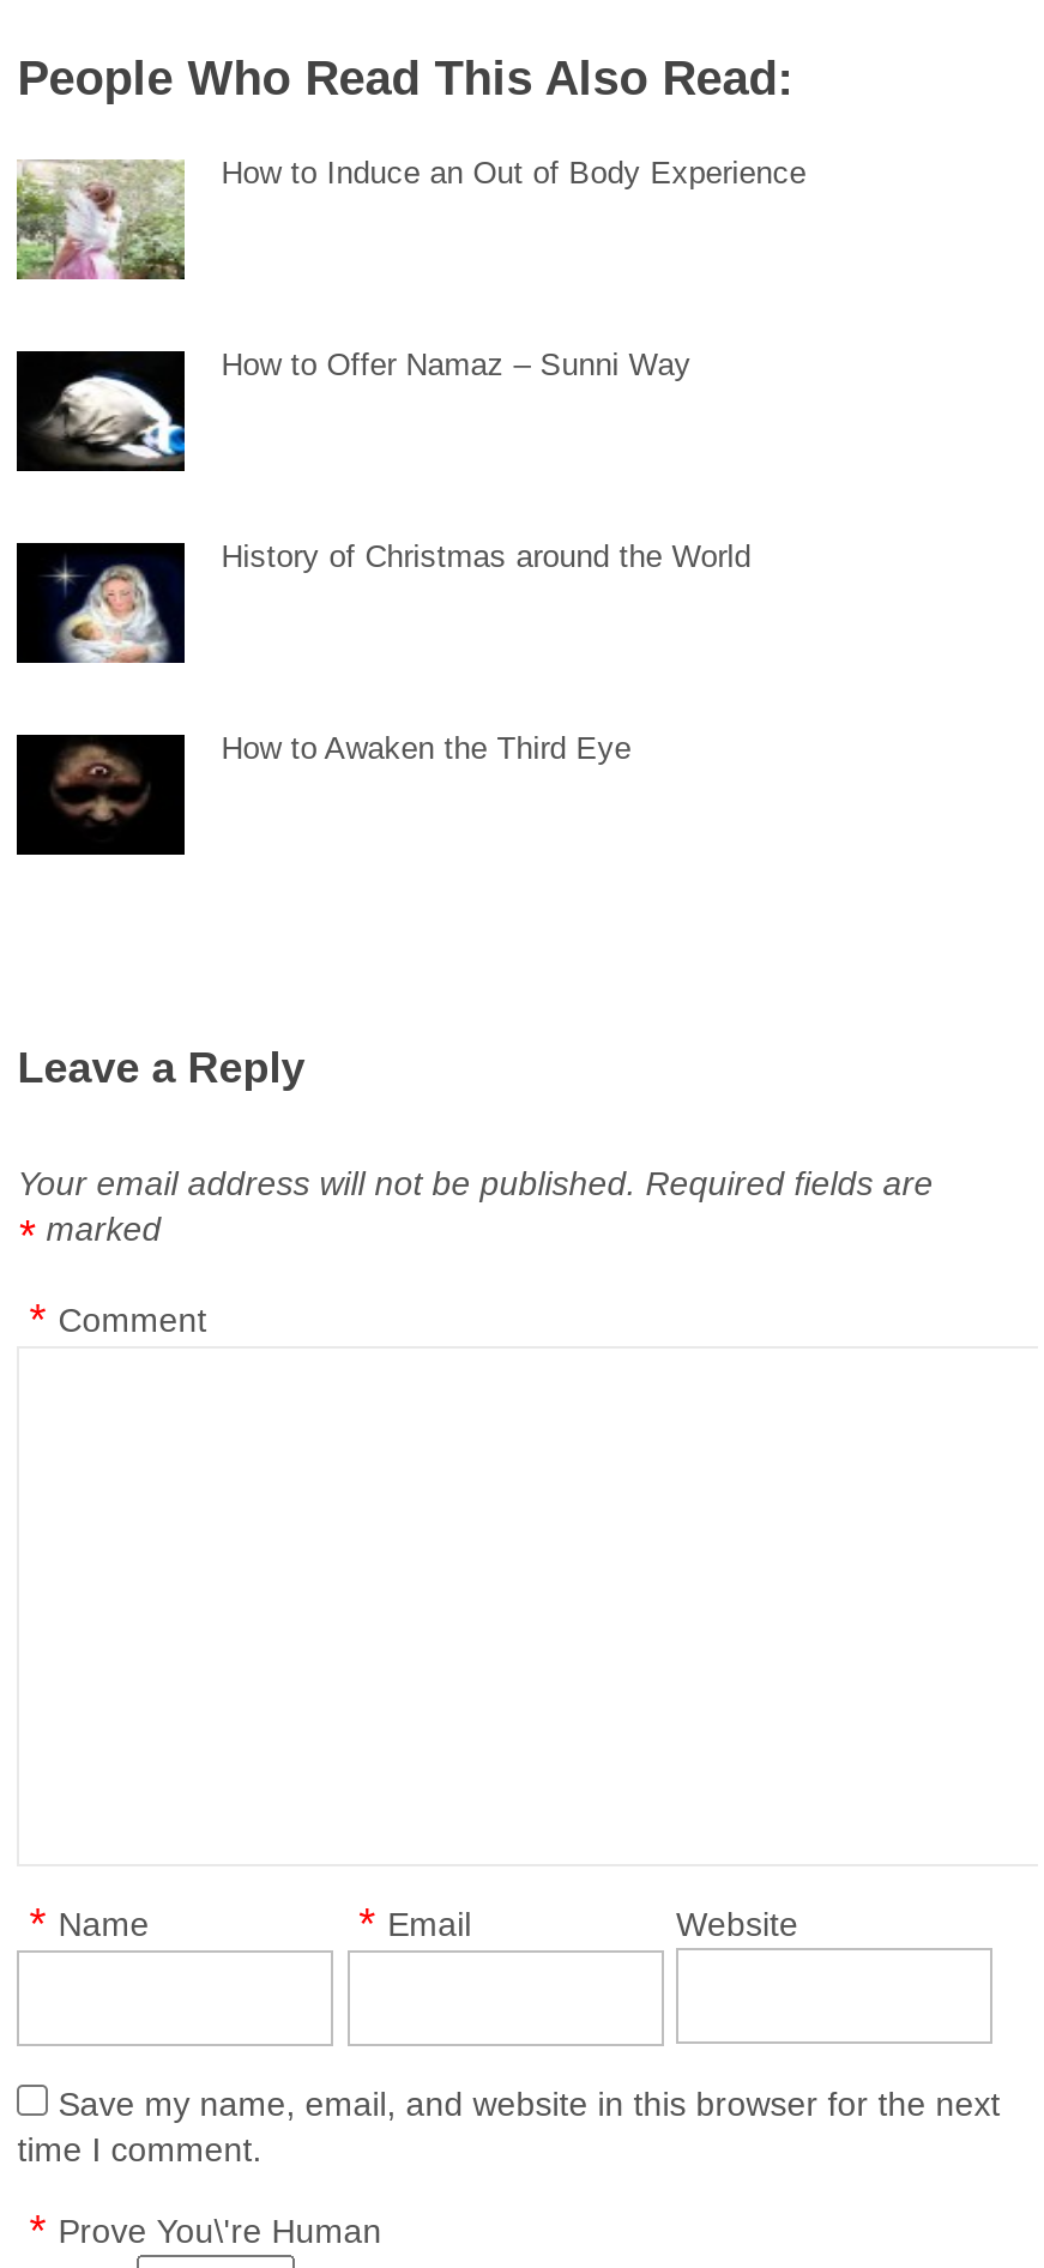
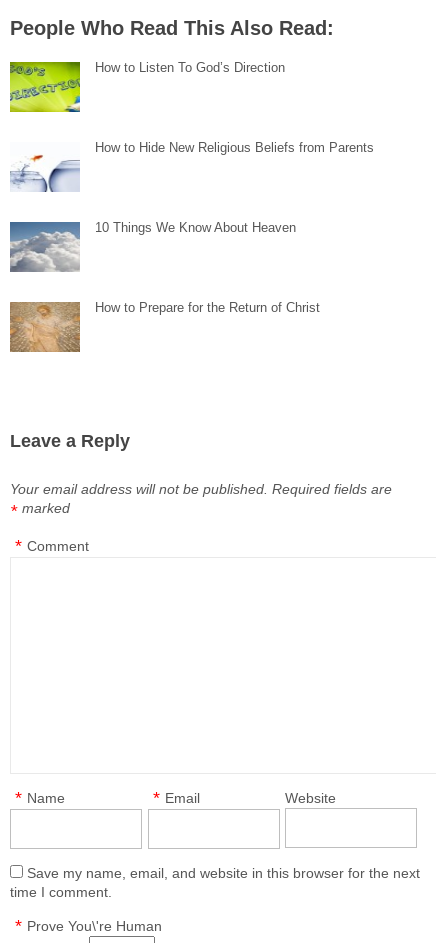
[14,155,806,282] [image] | How to Induce an Out of Body Experience -> [9,60,285,113] [image] | How to Listen To God’s Direction
[14,346,691,473] [image] | How to Offer Namaz – Sunni Way -> [10,140,374,193] [image] | How to Hide New Religious Beliefs from Parents
[14,538,751,665] [image] | History of Christmas around the World -> [9,220,296,273] [image] | 10 Things We Know About Heaven
[14,730,631,857] [image] | How to Awaken the Third Eye -> [9,300,320,353] [image] | How to Prepare for the Return of Christ

